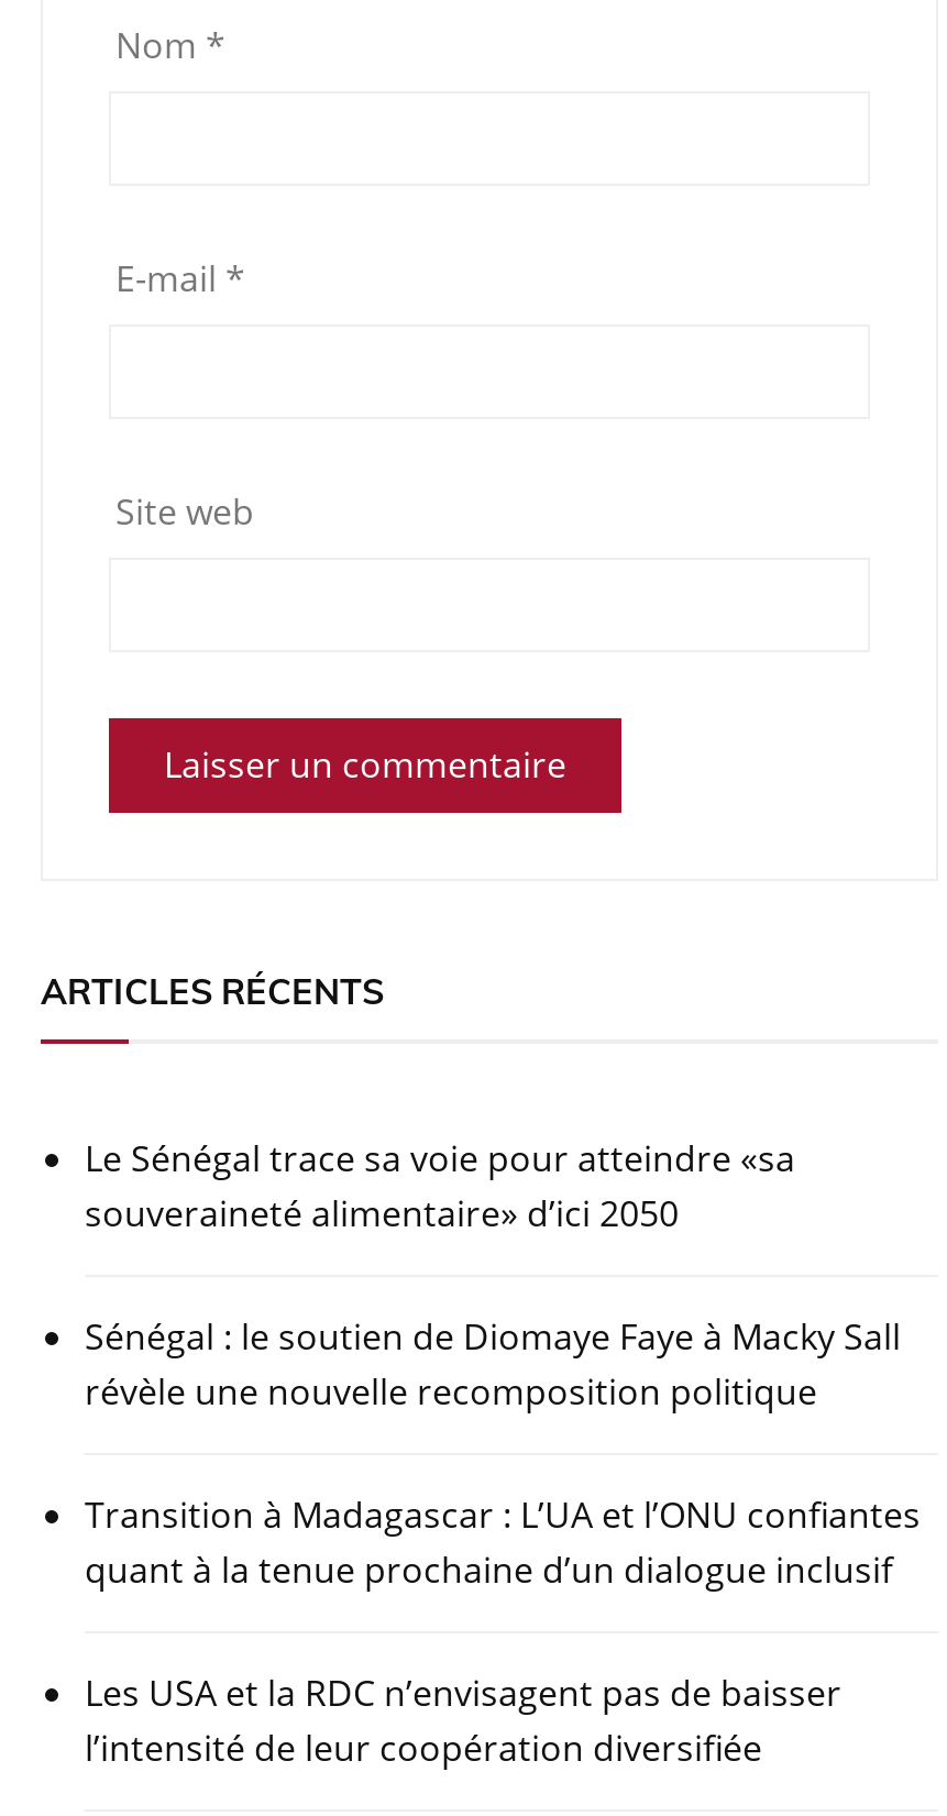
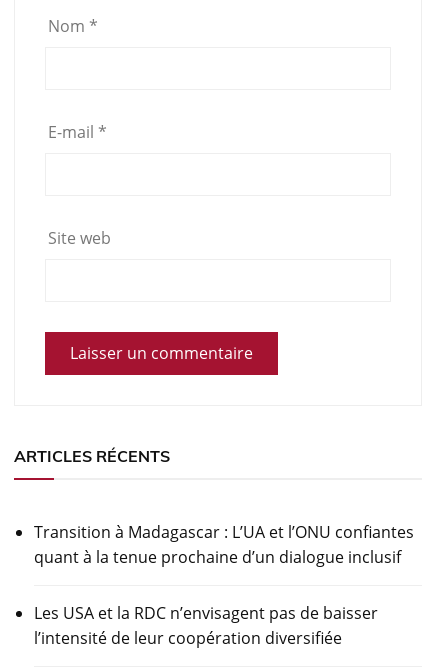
[85,1134,901,1415] Le Sénégal trace sa voie pour atteindre «sa | souveraineté alimentaire» d’ici 2050 | Sénégal : le soutien de Diomaye Faye à Macky Sall | révèle une nouvelle recomposition politique -> none

